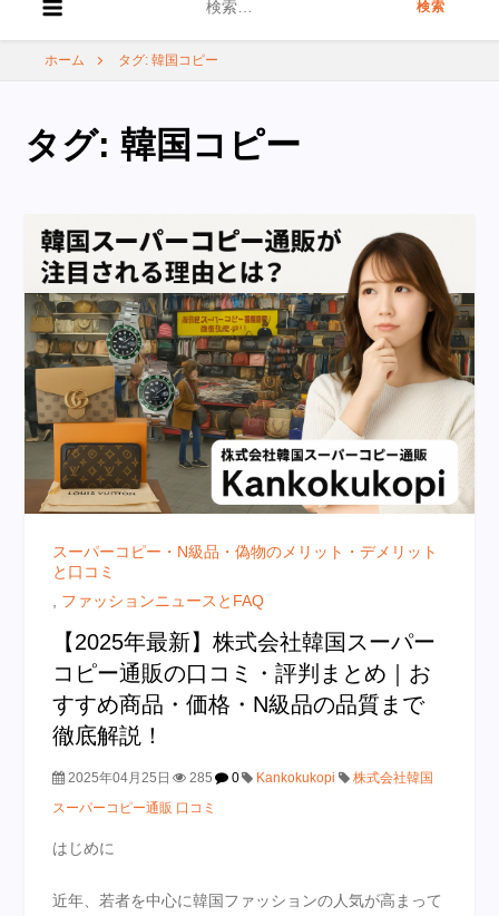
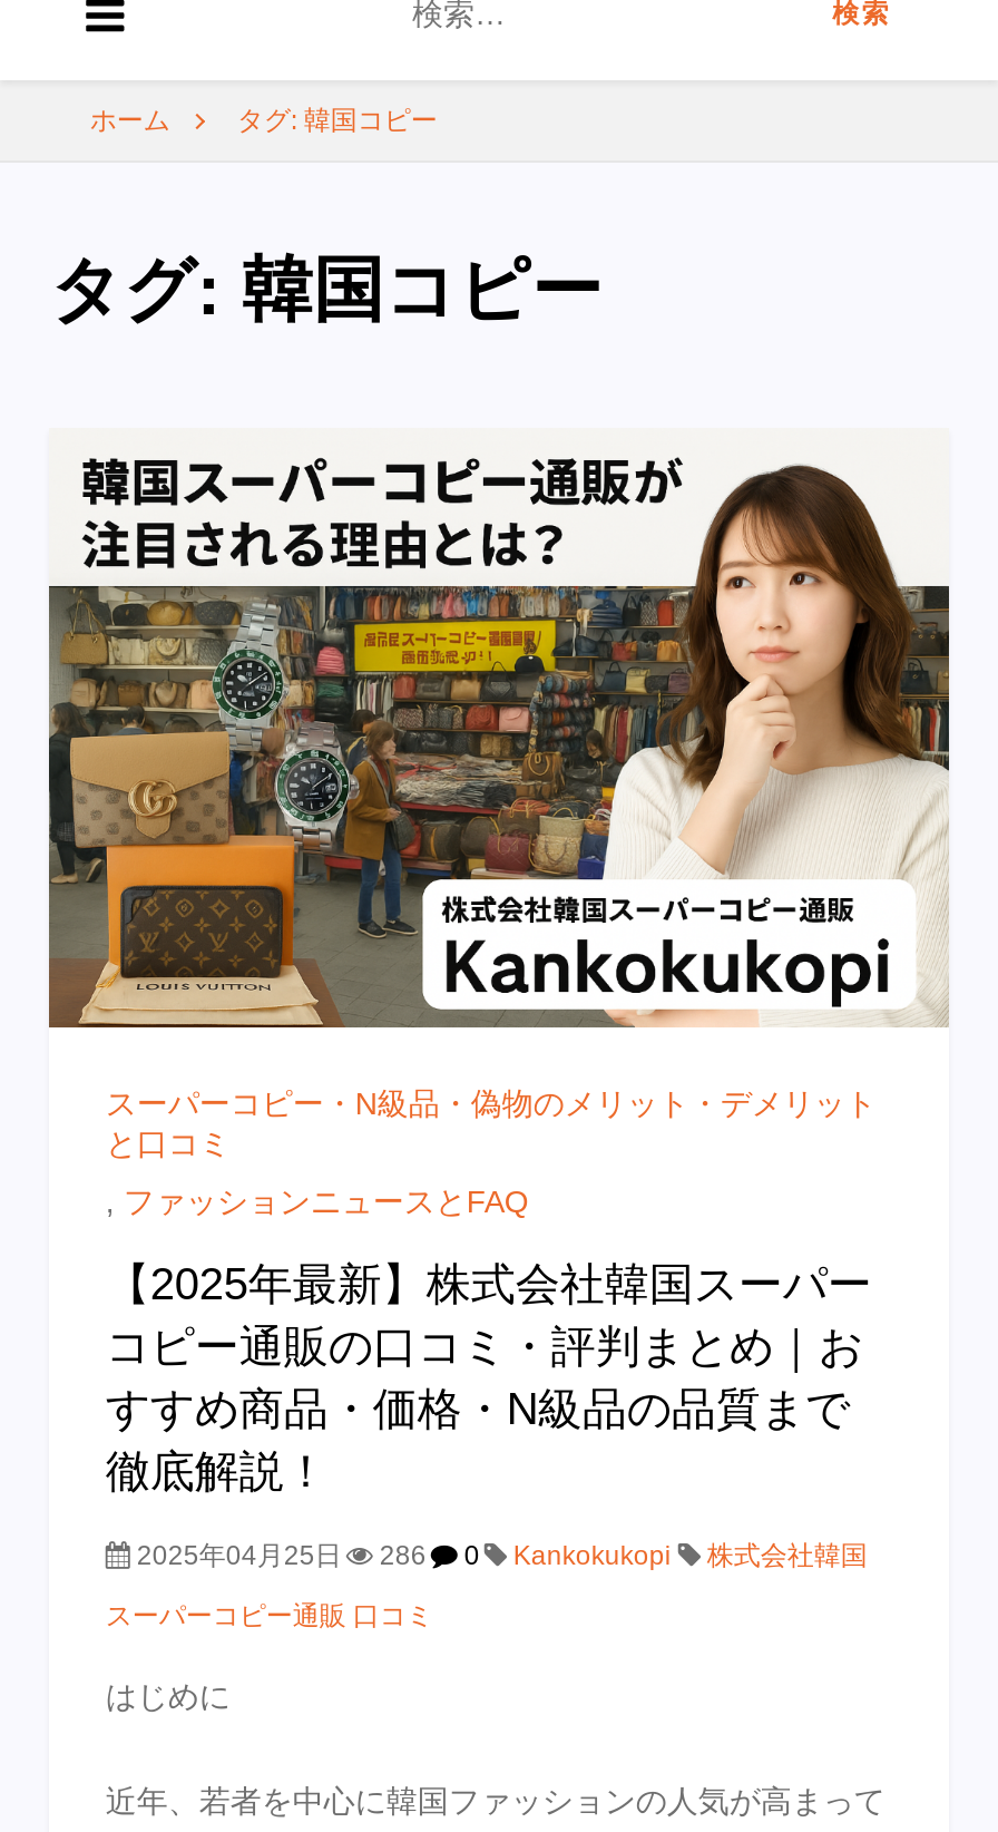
[65,770,434,785] 2025年04月25日 285 0 Kankokukopi 株式会社韓国 -> [130,1540,867,1571] 2025年04月25日 286 0 Kankokukopi 株式会社韓国

